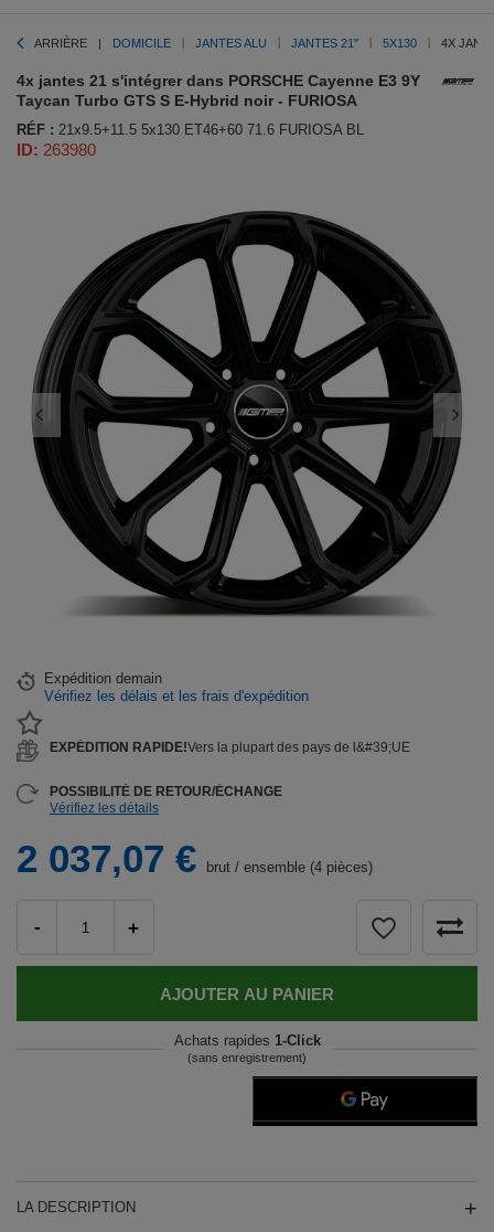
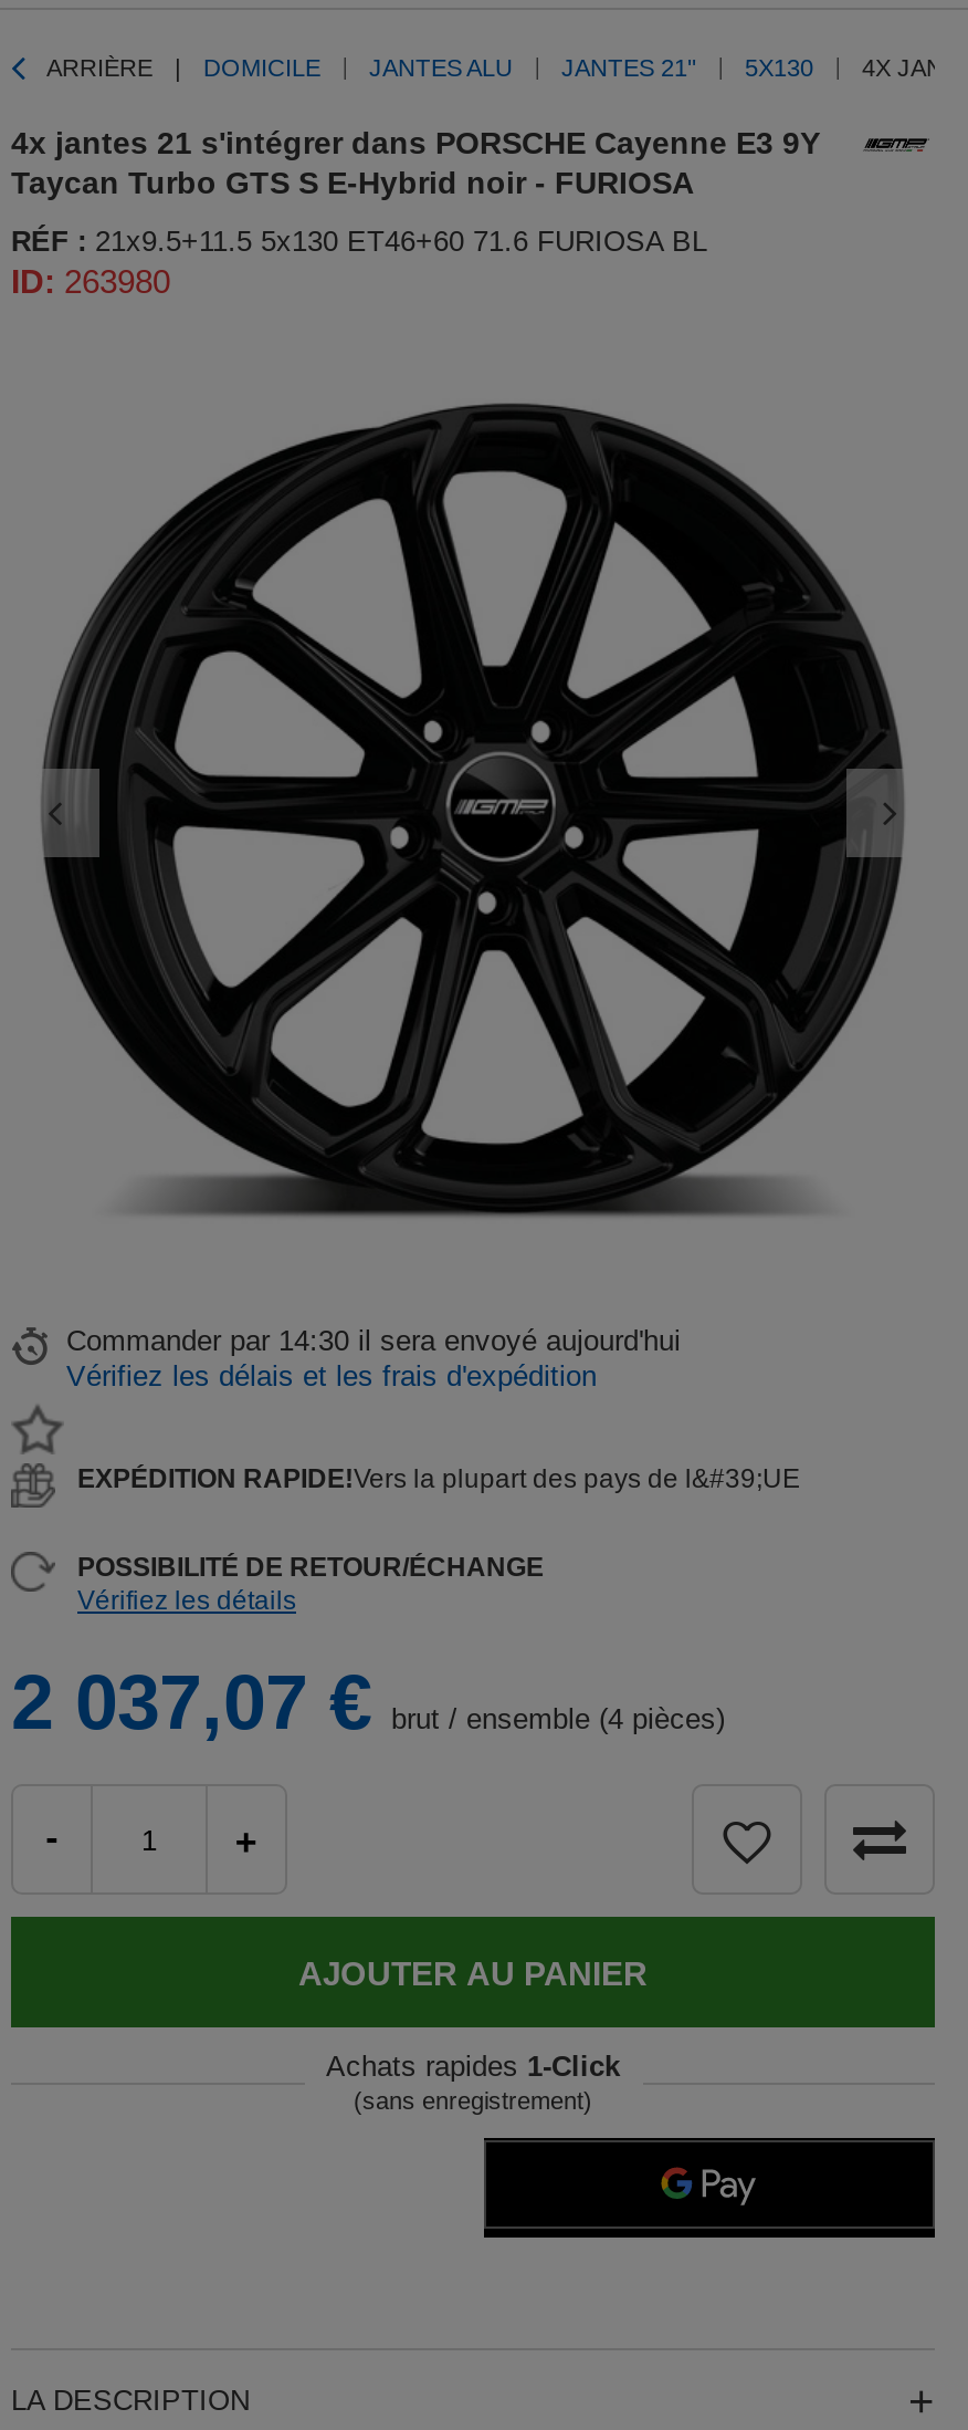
[44,670,162,687] Expédition demain -> [66,1324,681,1357] Commander par 14:30 il sera envoyé aujourd'hui

